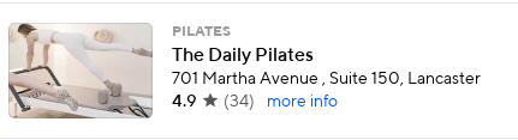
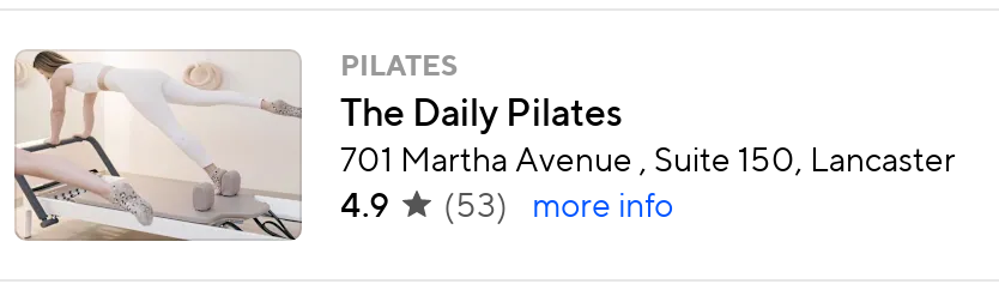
[172,93,338,110] 4.9 (34) more info -> [340,191,673,224] 4.9 (53) more info

